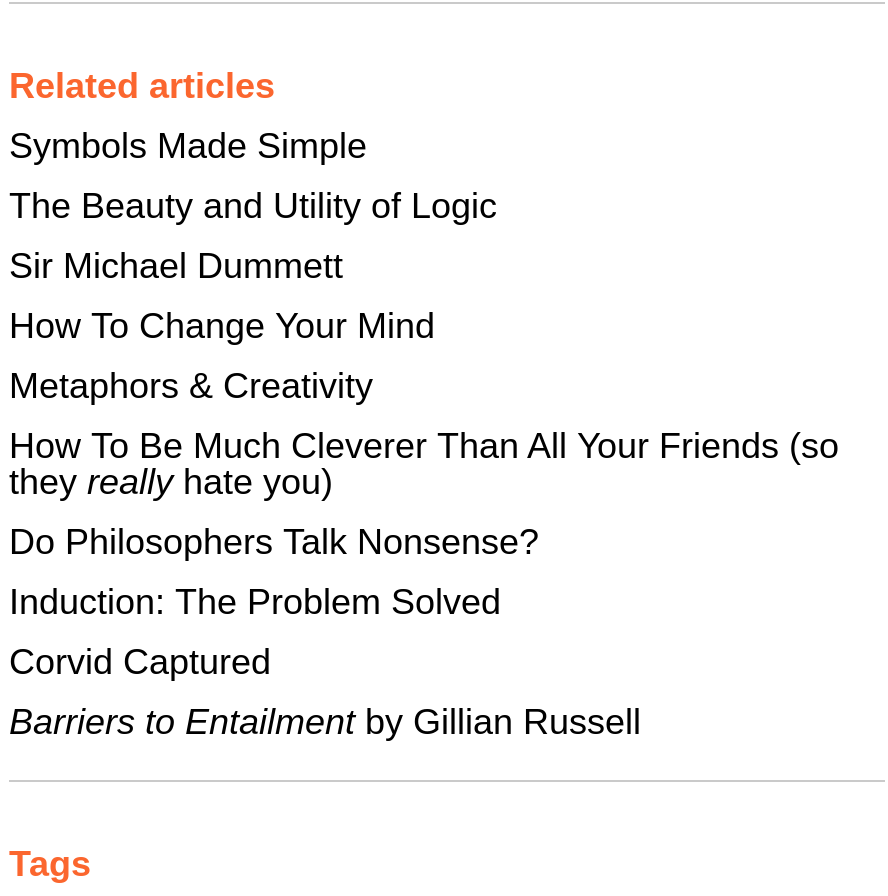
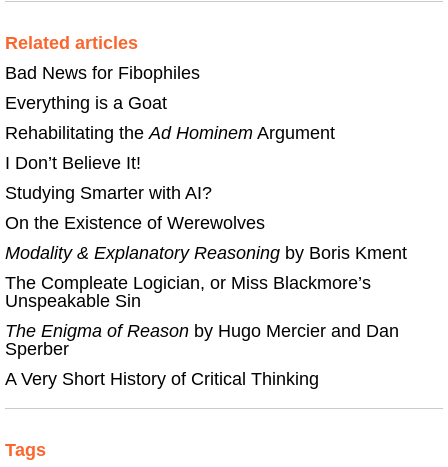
[9,127,367,167] Symbols Made Simple -> [5,63,200,83] Bad News for Fibophiles
[9,187,497,227] The Beauty and Utility of Logic -> [5,93,167,113] Everything is a Goat
[9,247,343,287] Sir Michael Dummett -> [5,123,335,143] Rehabilitating the Ad Hominem Argument
[9,307,435,347] How To Change Your Mind -> [5,153,141,173] I Don’t Believe It!
[9,367,373,407] Metaphors & Creativity -> [5,183,212,203] Studying Smarter with AI?
[9,427,839,503] How To Be Much Cleverer Than All Your Friends (so | they really hate you) -> [5,213,265,233] On the Existence of Werewolves
[9,523,539,563] Do Philosophers Talk Nonsense? -> [5,243,407,263] Modality & Explanatory Reasoning by Boris Kment
[9,583,501,623] Induction: The Problem Solved -> [5,273,371,311] The Compleate Logician, or Miss Blackmore’s | Unspeakable Sin
[9,643,271,683] Corvid Captured -> [5,321,399,359] The Enigma of Reason by Hugo Mercier and Dan | Sperber
[9,703,641,743] Barriers to Entailment by Gillian Russell -> [5,369,319,389] A Very Short History of Critical Thinking

